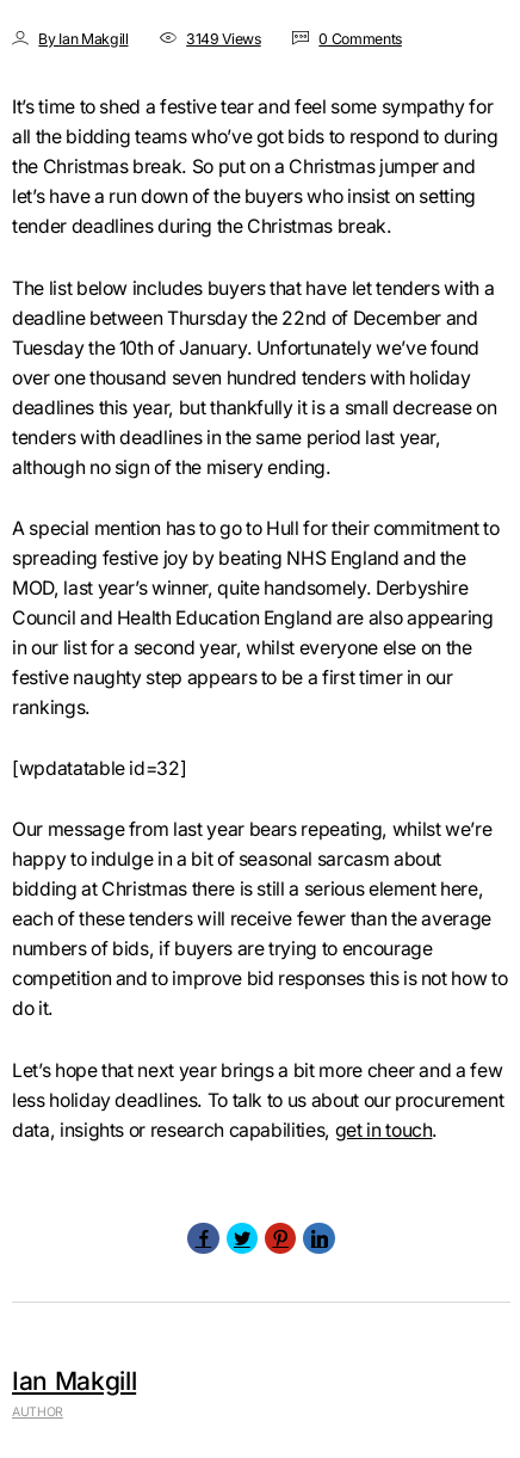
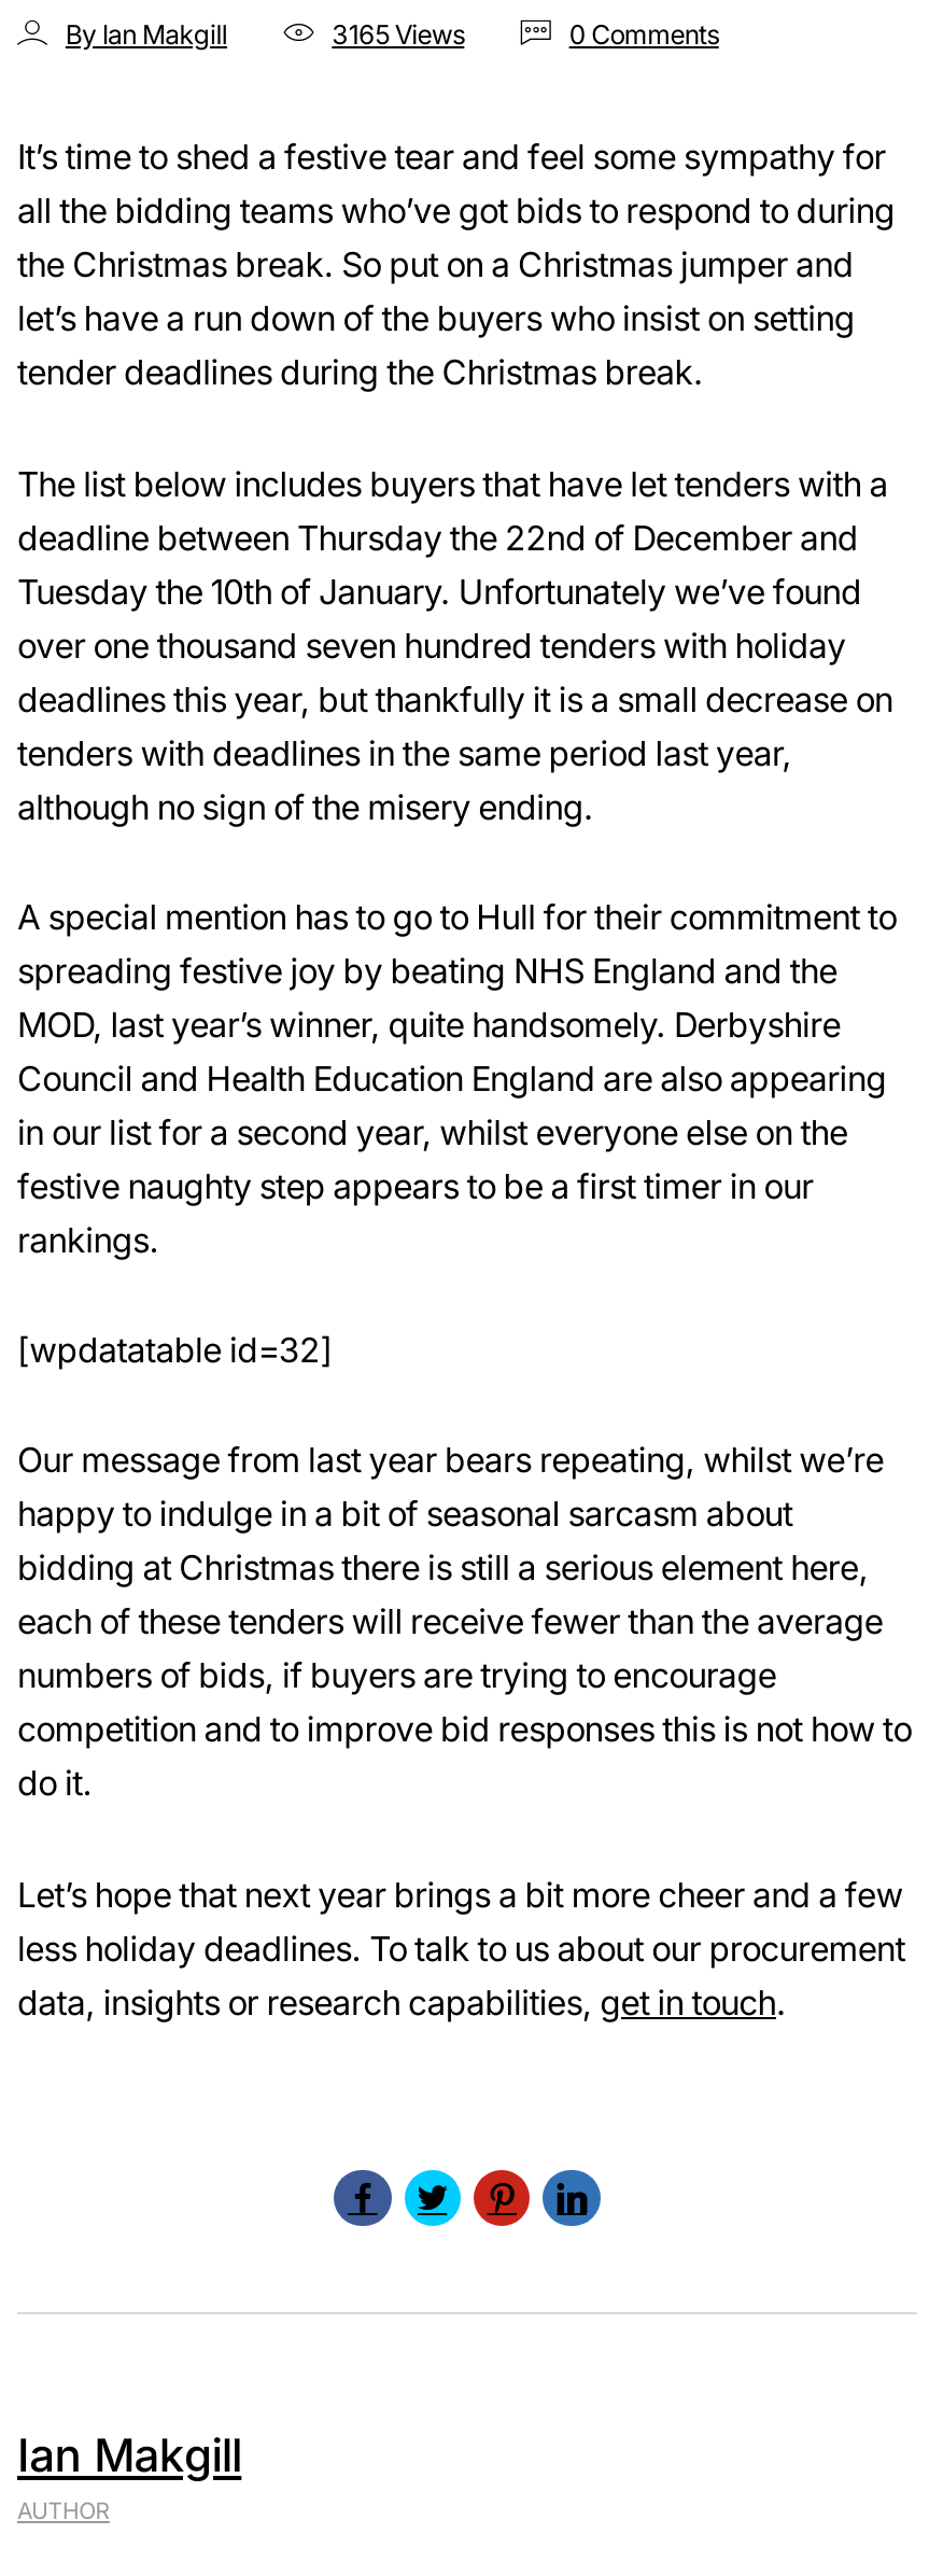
[186,30,261,48] 3149 Views -> [332,19,464,51] 3165 Views

